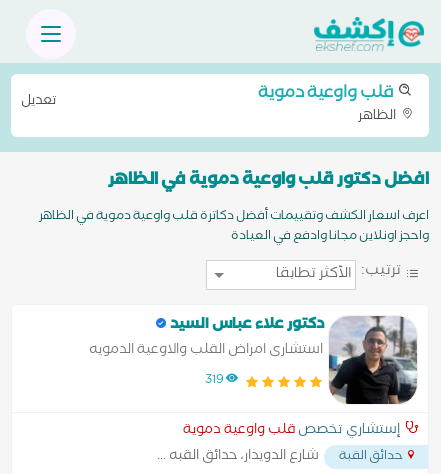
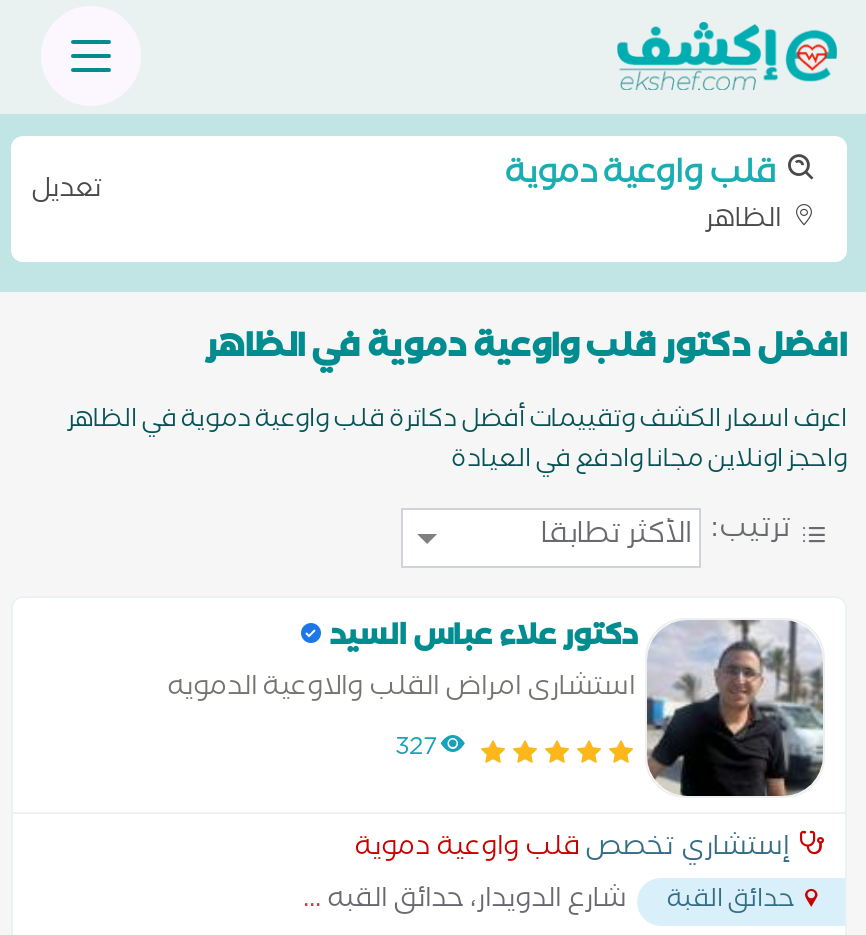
[205,370,224,393] 319 -> [395,728,437,774] 327

